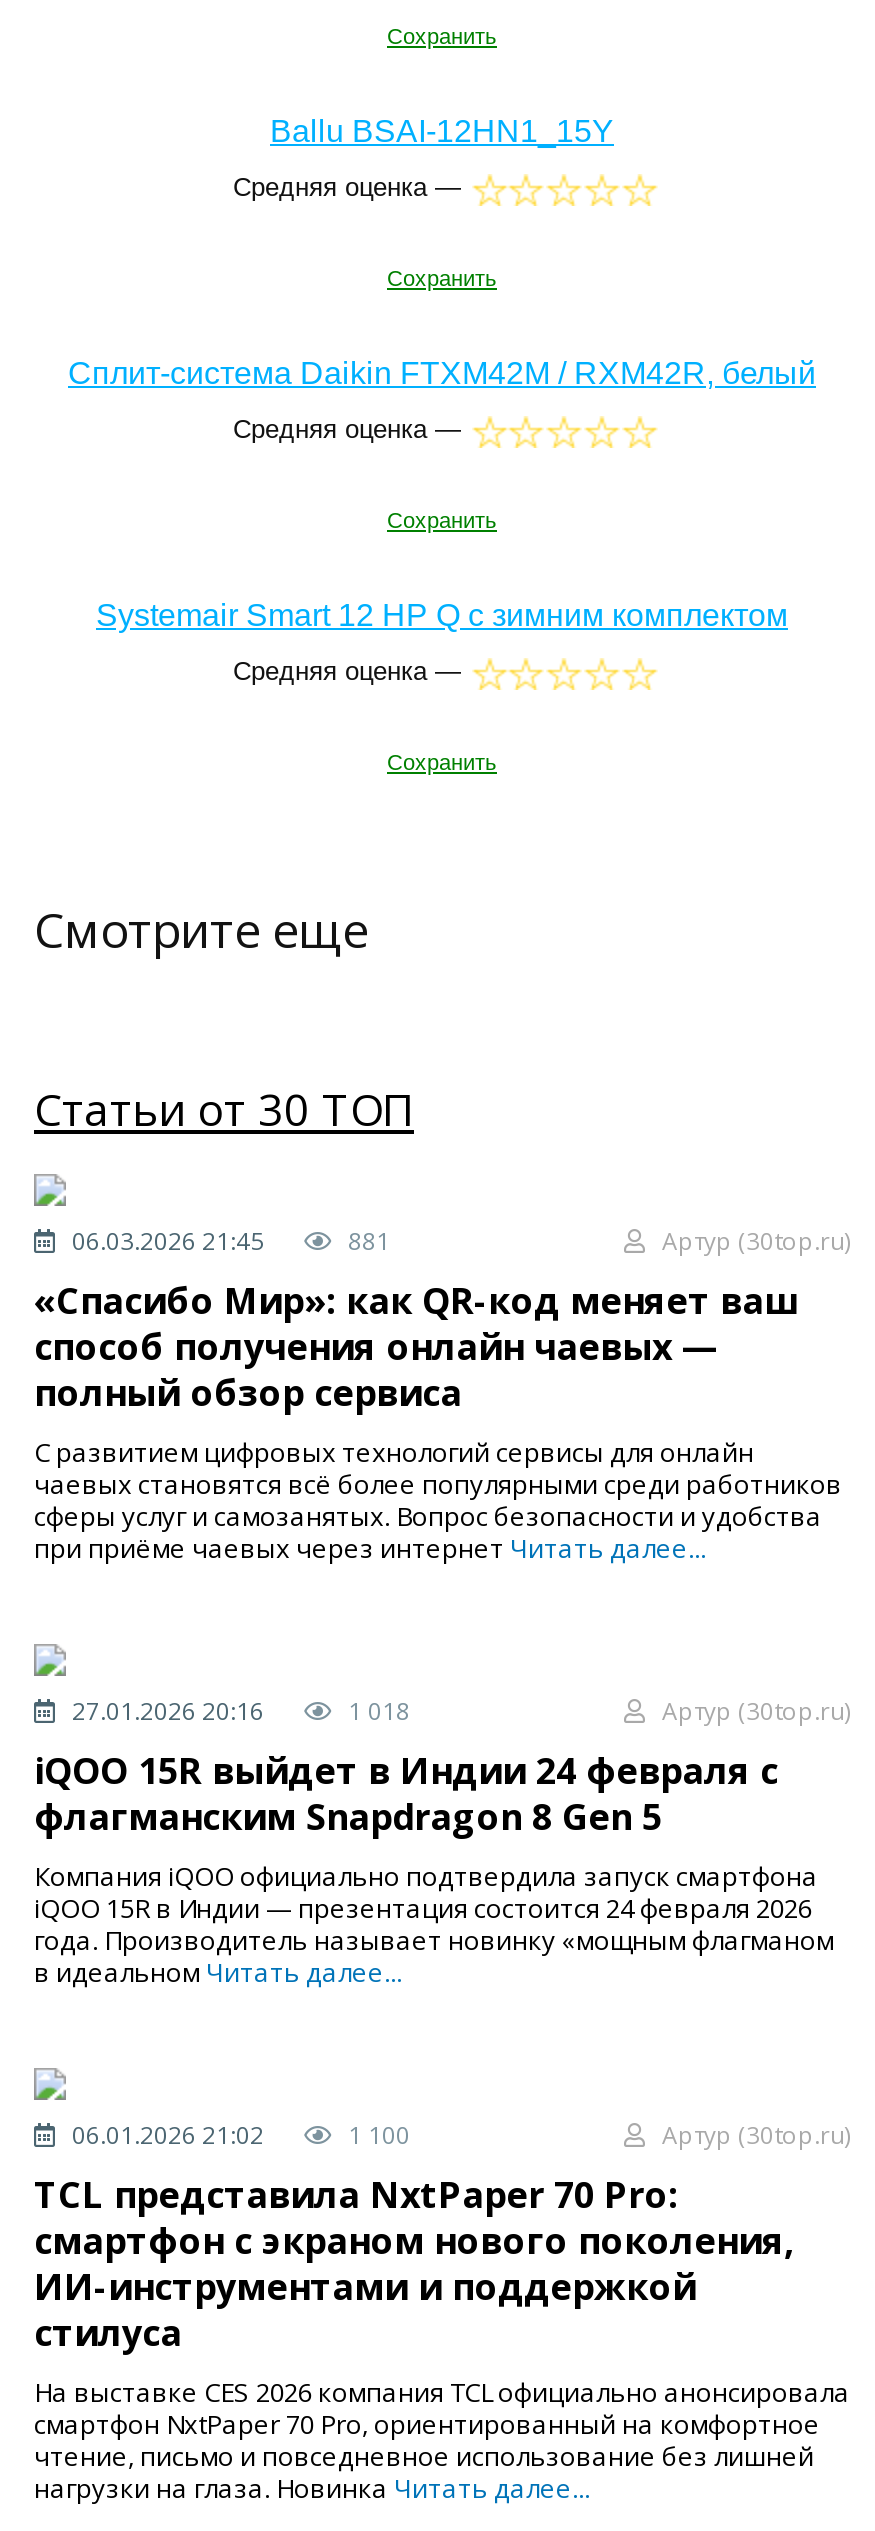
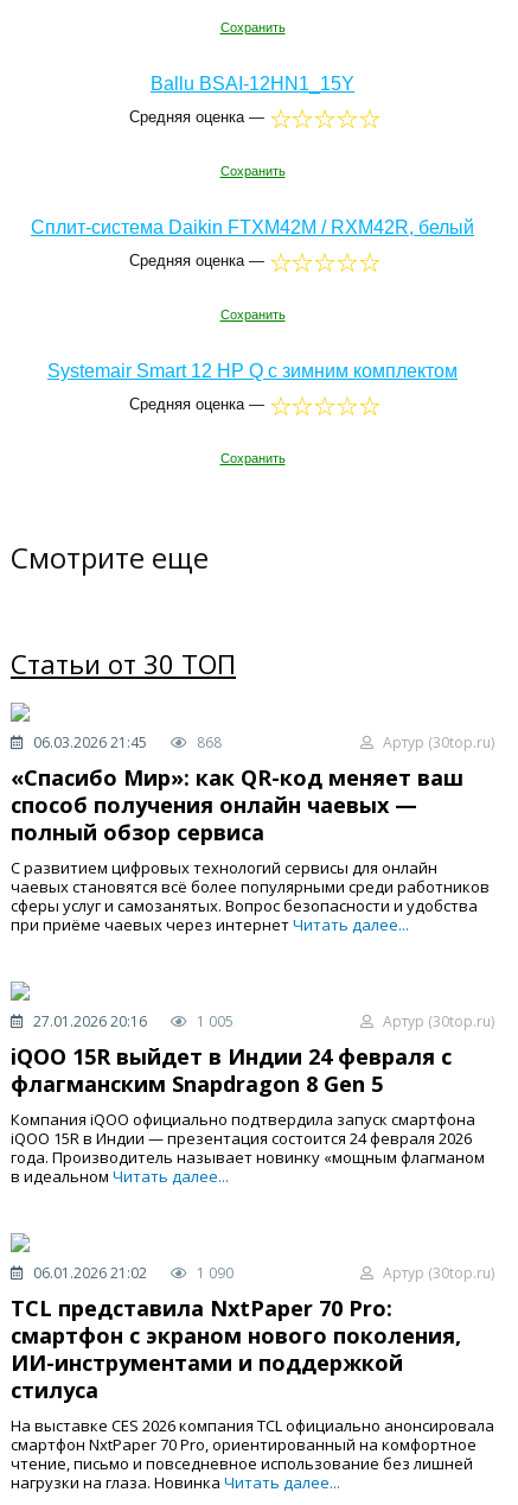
[342,1224,390,1258] 881 -> [193,732,222,752] 868
[342,1694,410,1728] 1 018 -> [193,1011,234,1031] 1 005
[342,2118,410,2152] 1 100 -> [193,1263,234,1283] 1 090

